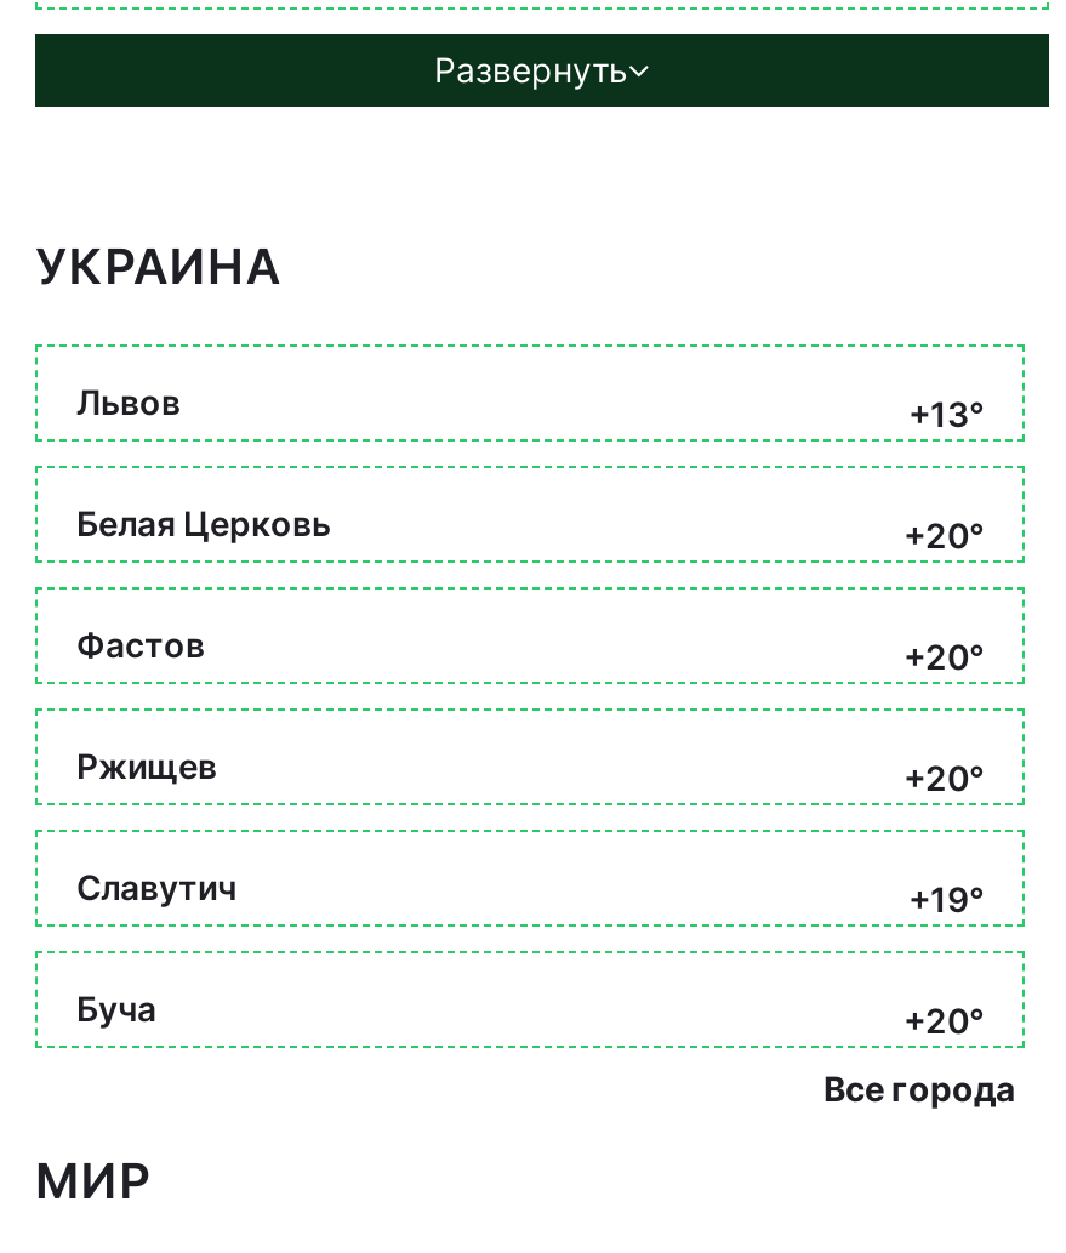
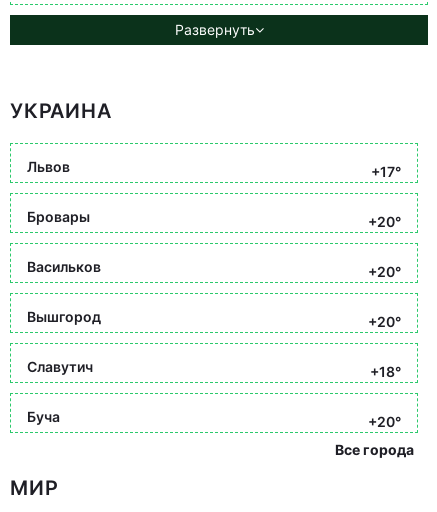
[908,393,984,434] +13° -> [371,163,401,180] +17°
[76,501,331,542] Белая Церковь -> [27,207,90,224] Бровары
[76,622,205,663] Фастов -> [27,257,101,274] Васильков
[76,744,217,785] Ржищев -> [27,307,101,324] Вышгород
[908,878,984,919] +19° -> [370,363,401,380] +18°

